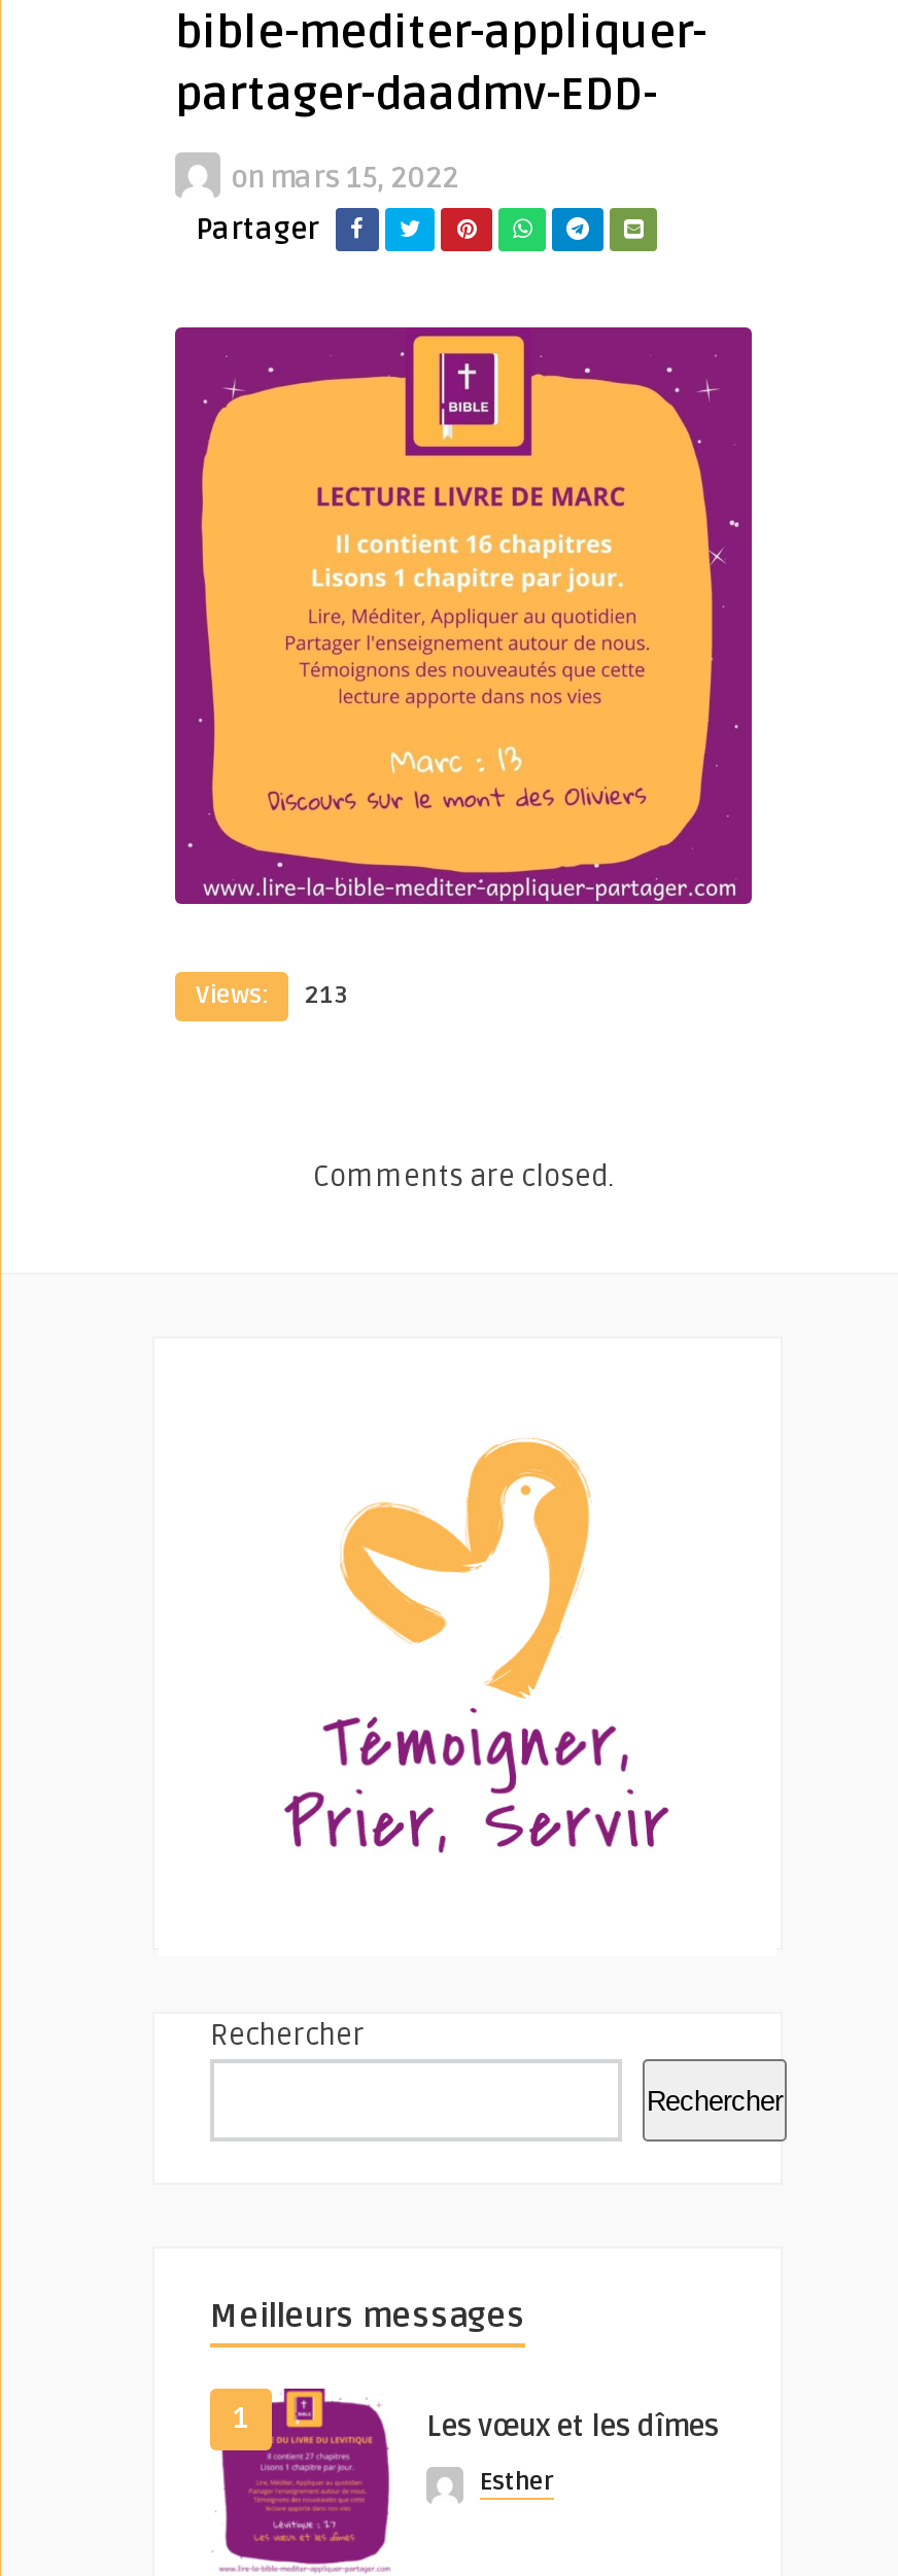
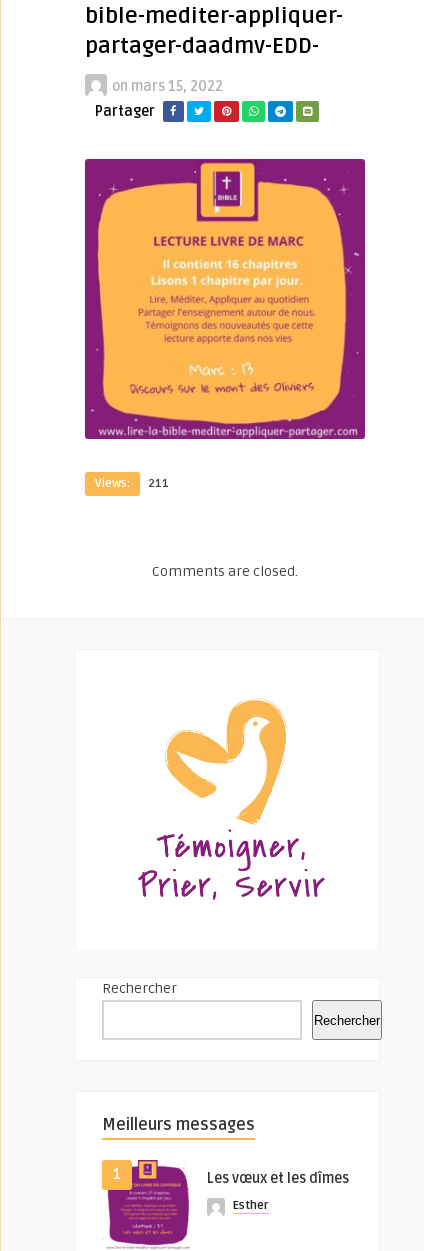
[196,980,348,1011] Views: 213 -> [95,476,169,491] Views: 211

